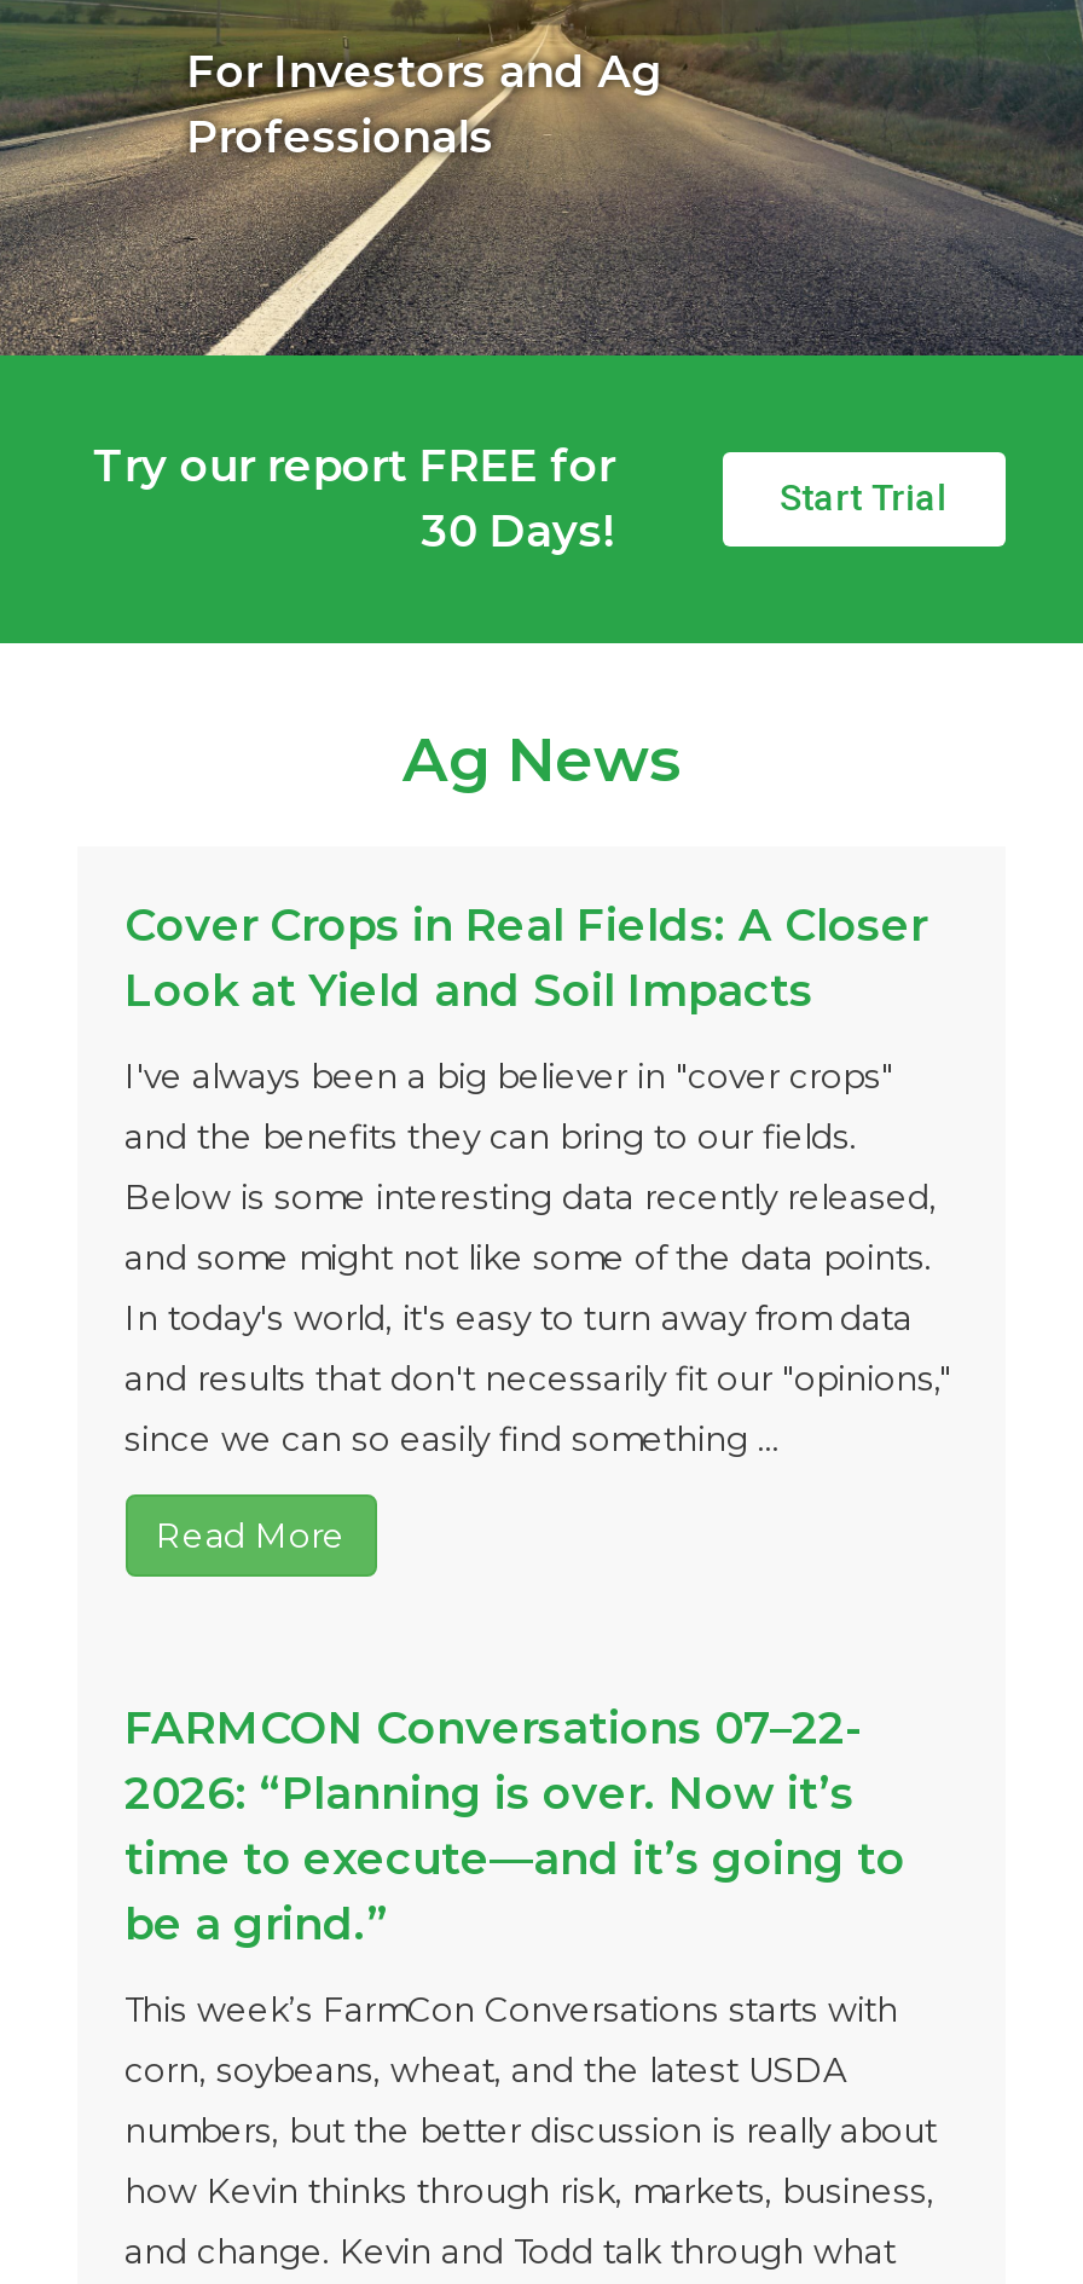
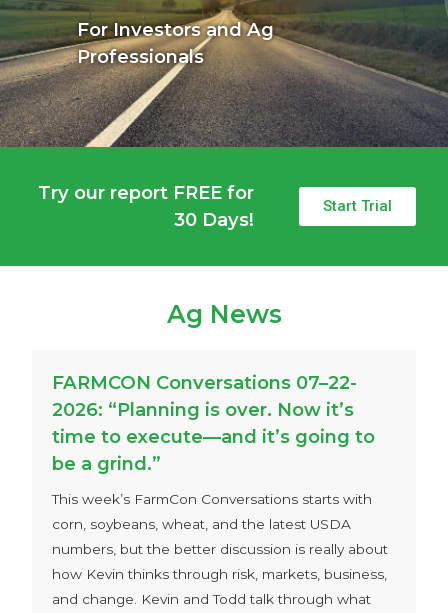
[124,898,951,1558] Cover Crops in Real Fields: A Closer | Look at Yield and Soil Impacts | I've always been a big believer in "cover crops" | and the benefits they can bring to our fields. | Below is some interesting data recently released, | and some might not like some of the data points. | In today's world, it's easy to turn away from data | and results that don't necessarily fit our "opinions," | since we can so easily find something ... | Read More -> none

